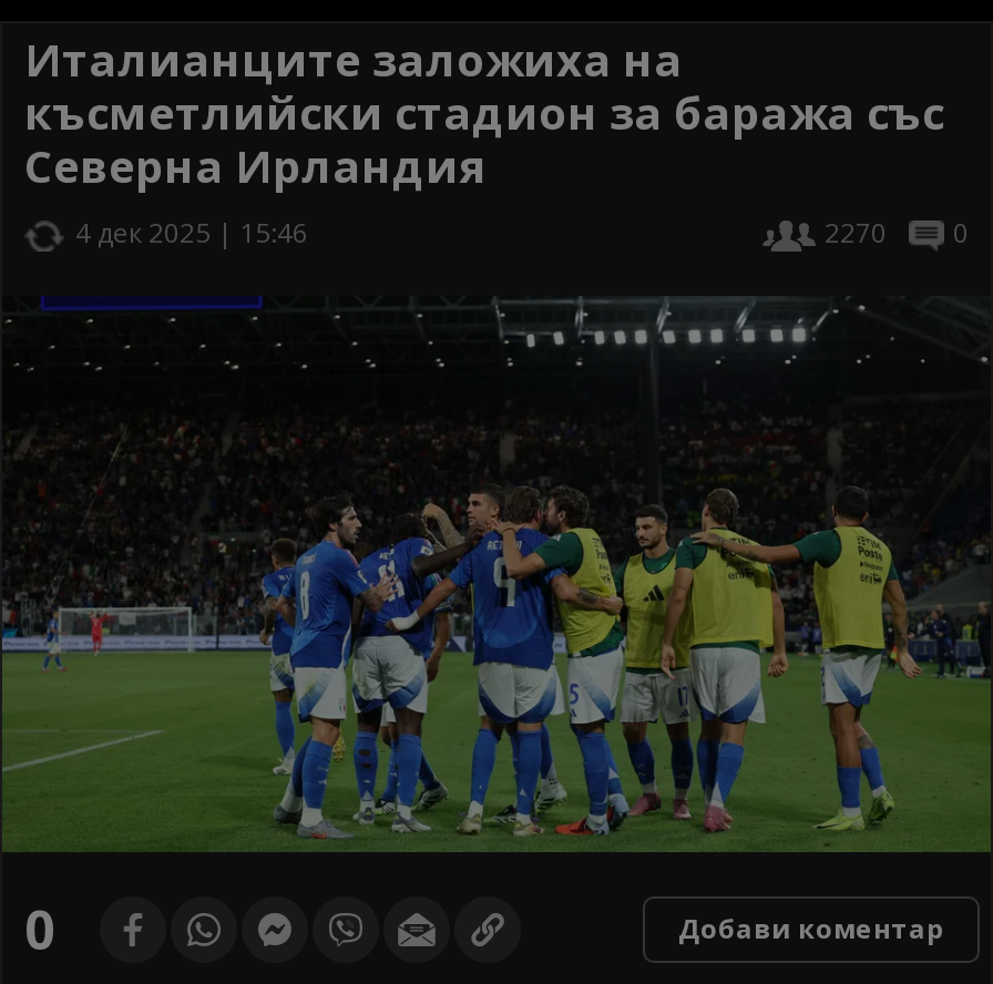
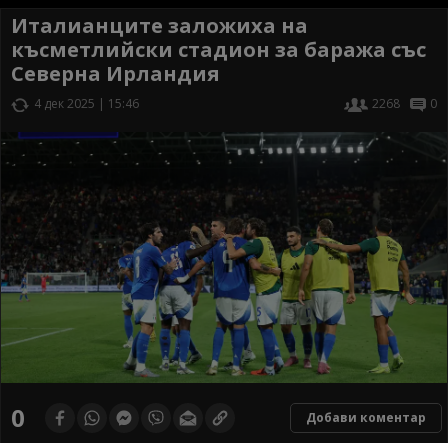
[825,214,969,252] 2270 0 -> [372,95,437,112] 2268 0

